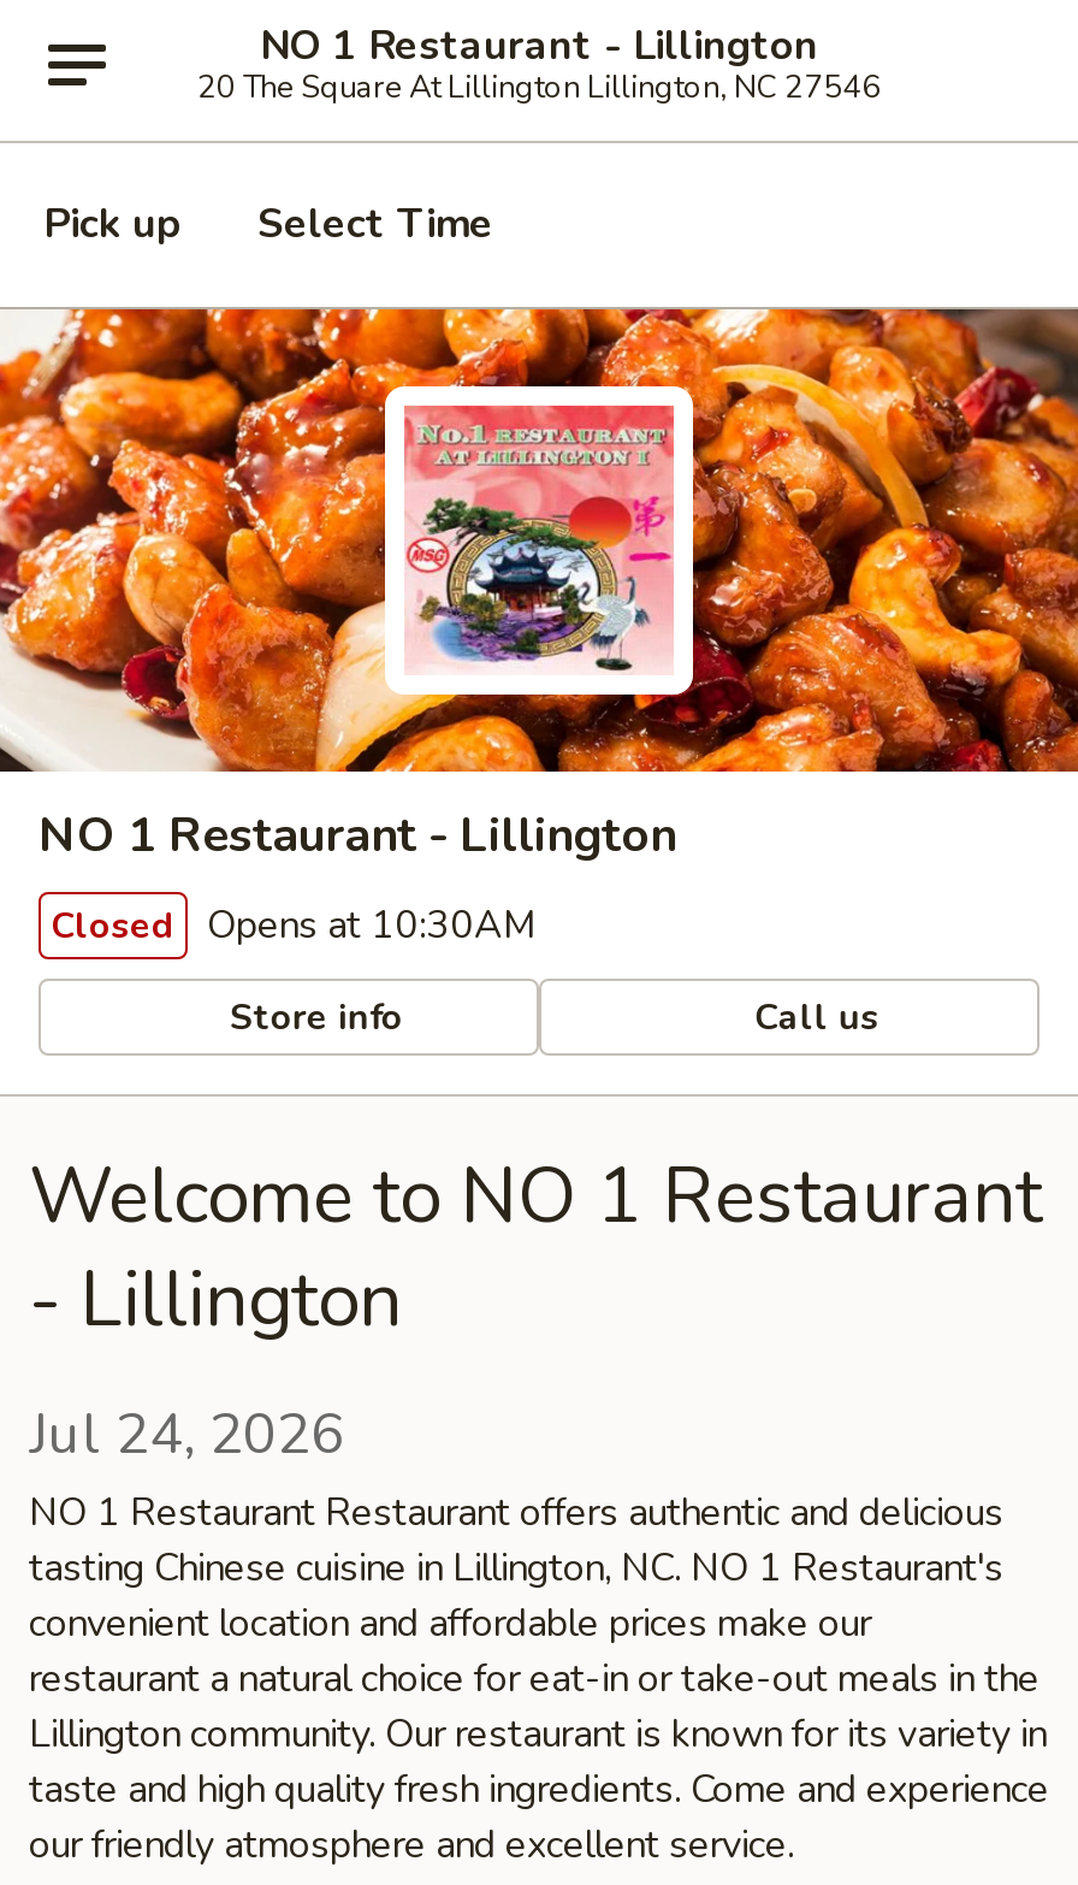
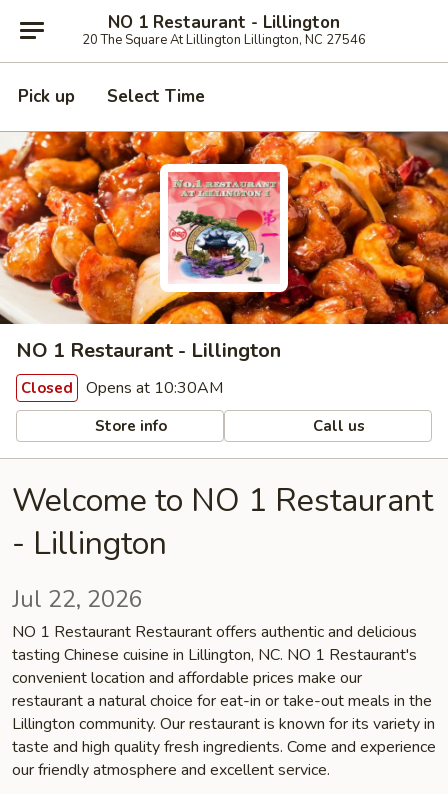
[29,1395,344,1472] Jul 24, 2026 -> [12,583,143,615] Jul 22, 2026

